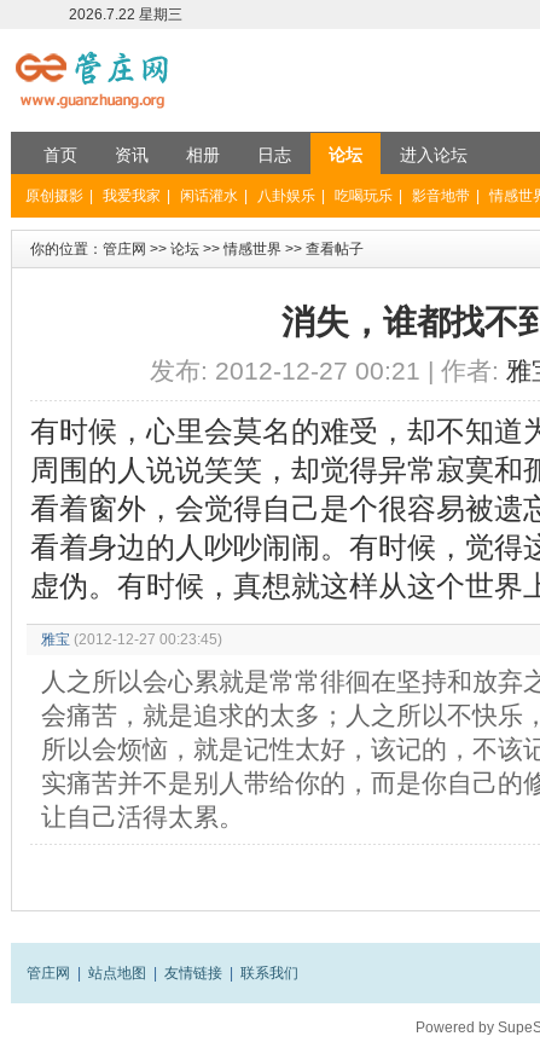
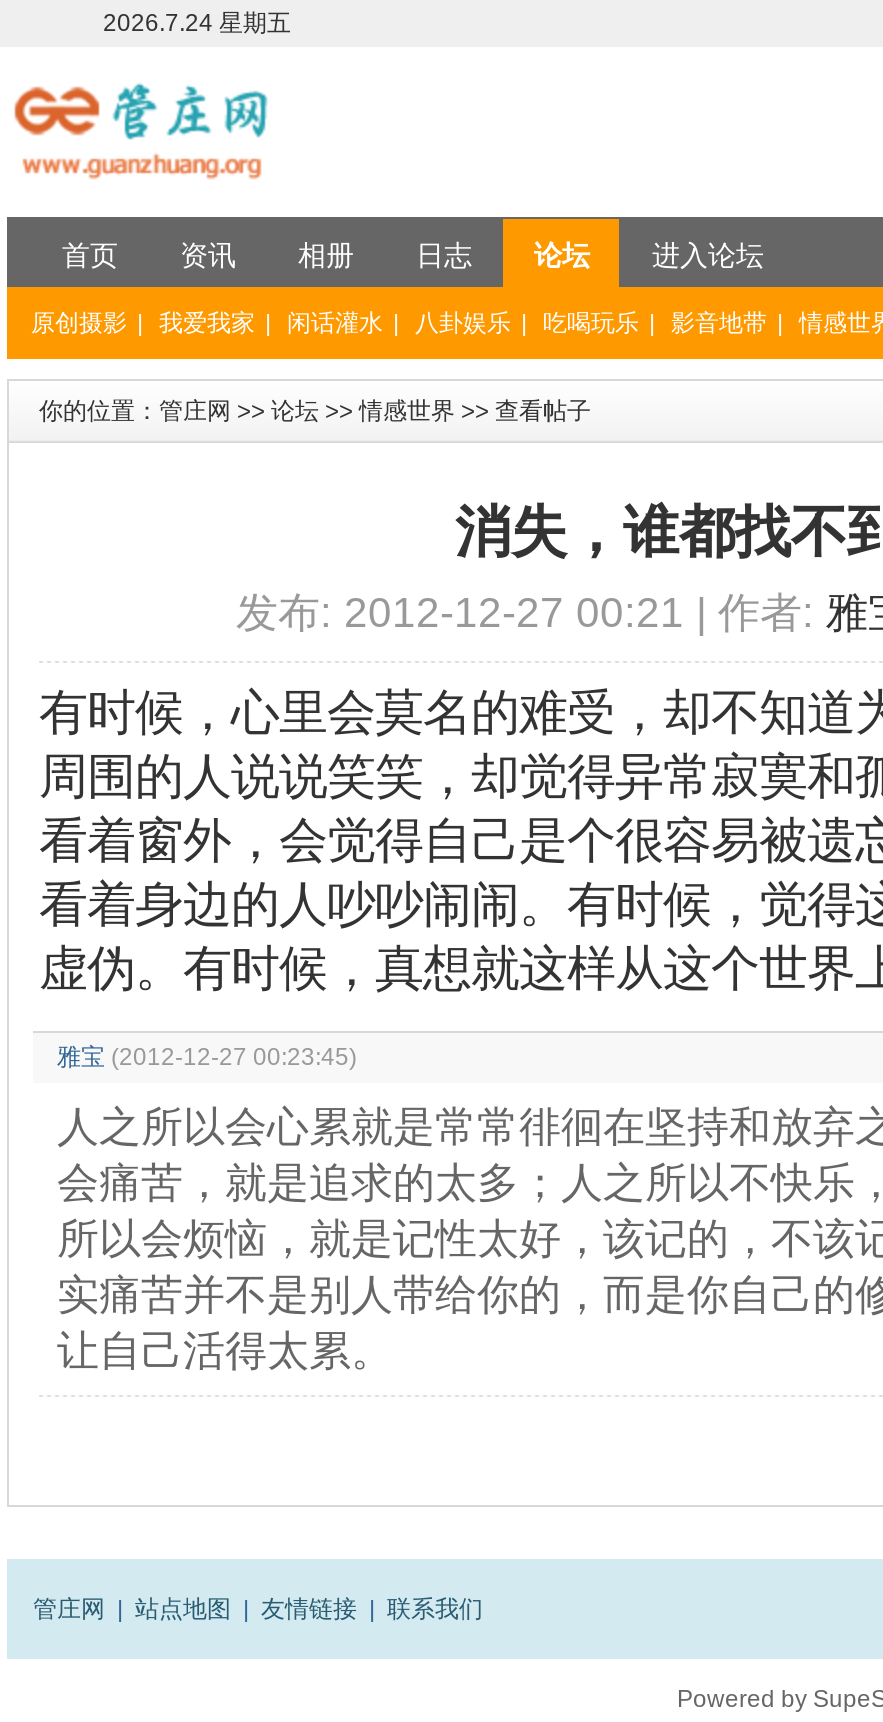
[69,6,182,23] 2026.7.22 星期三 -> [103,9,291,37] 2026.7.24 星期五

